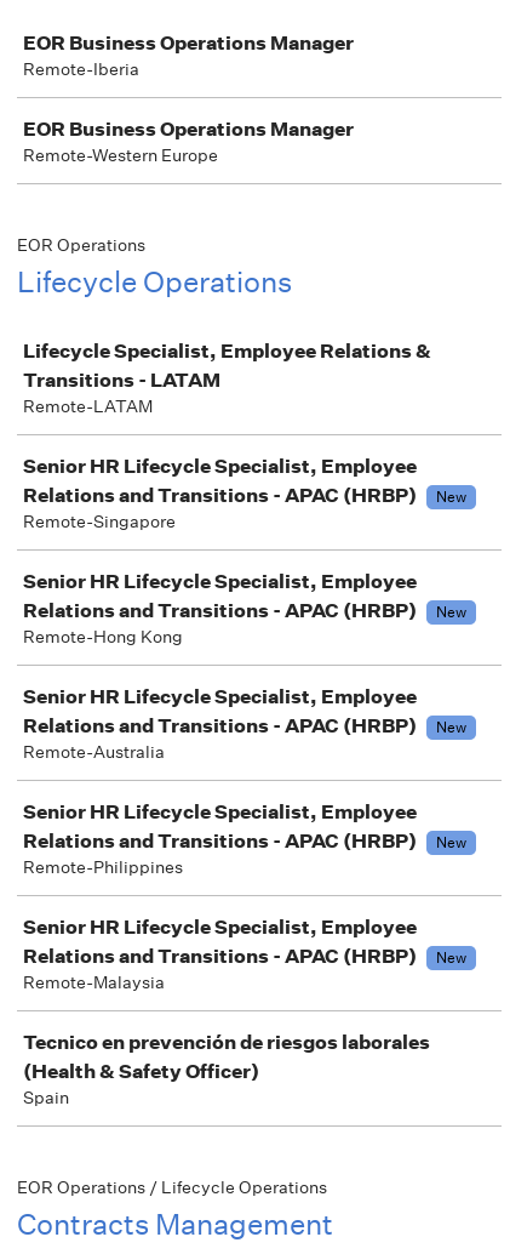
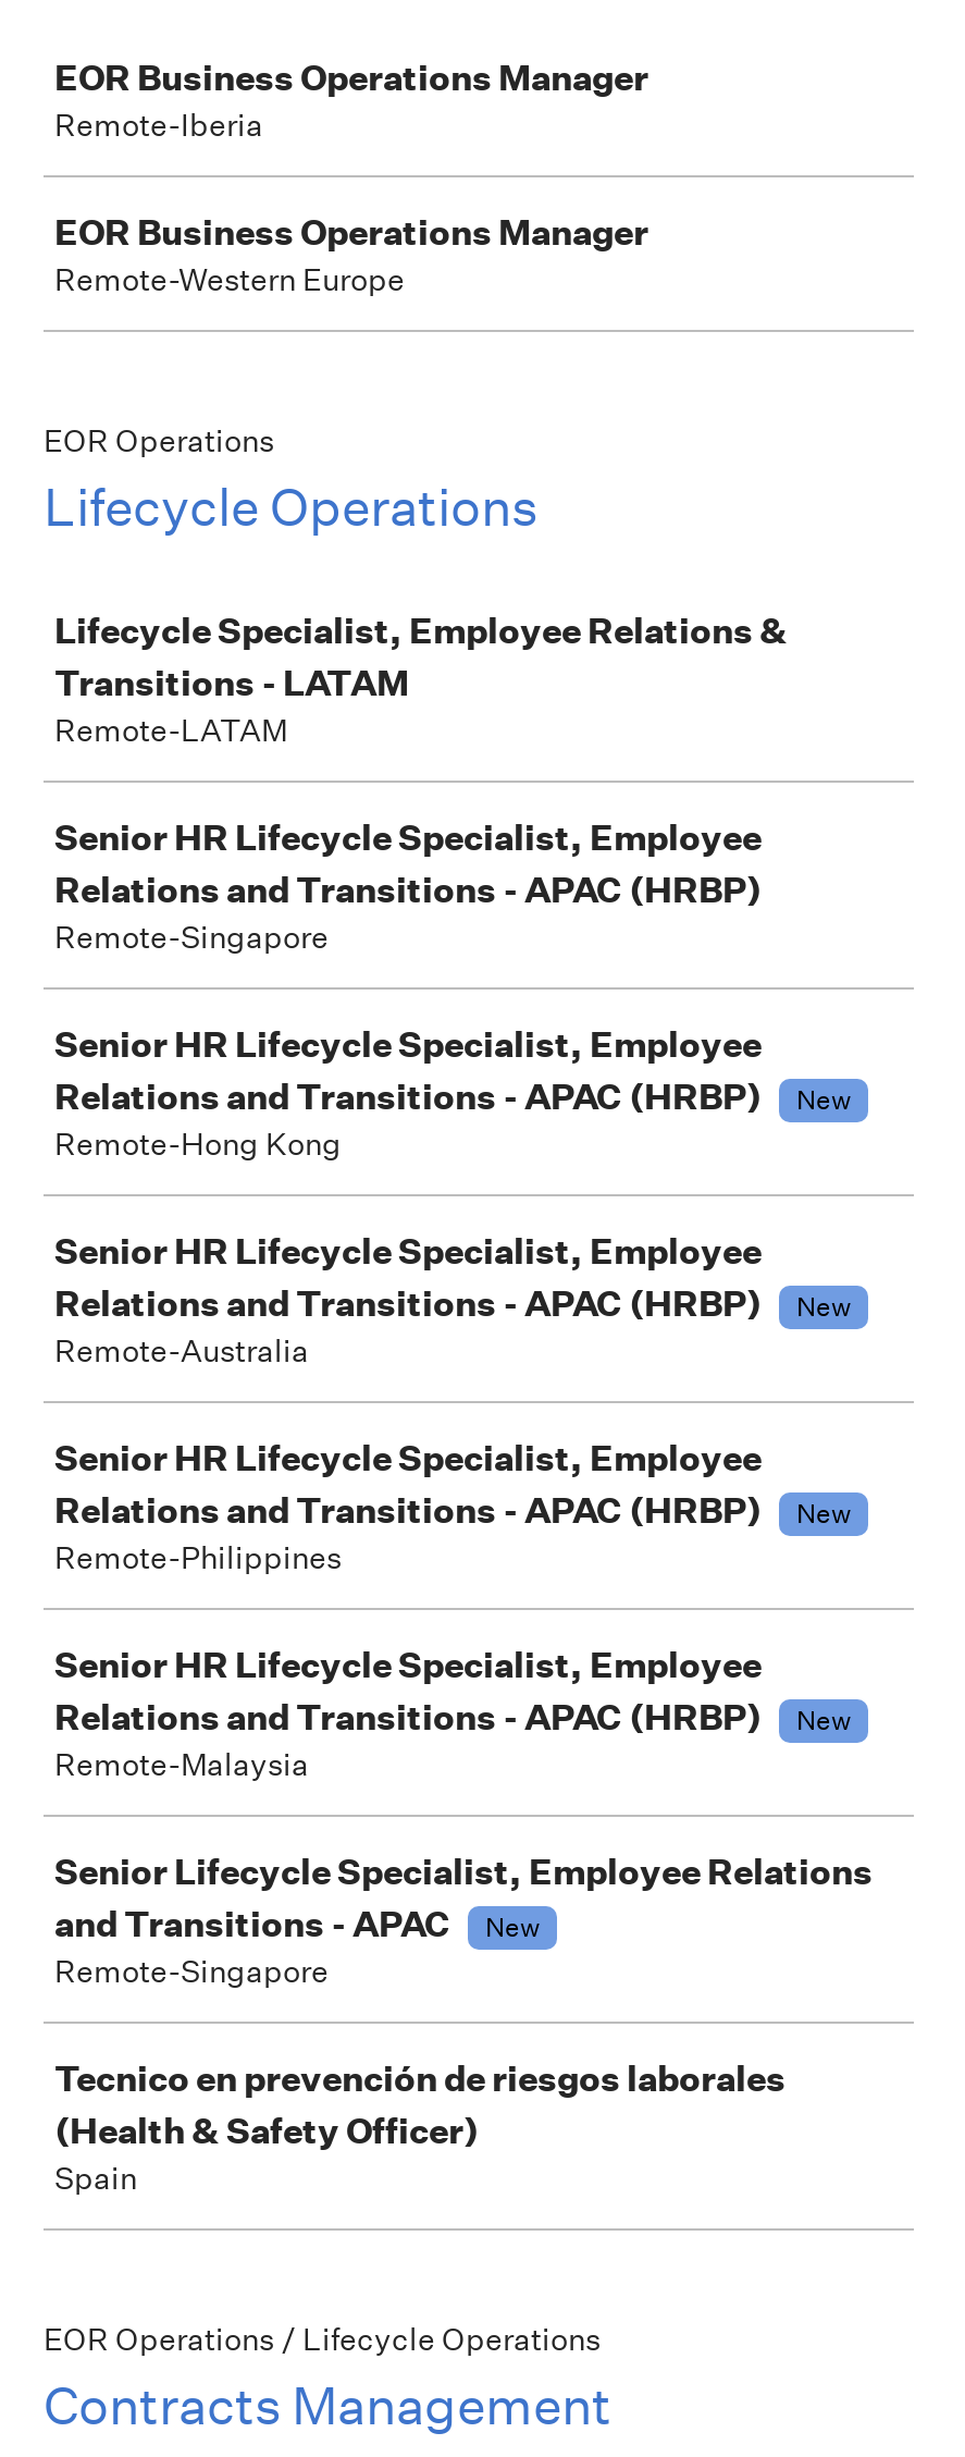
[436,486,466,507] New -> none
none -> [54,1850,873,1991] Senior Lifecycle Specialist, Employee Relations | and Transitions - APAC | New | Remote-Singapore

